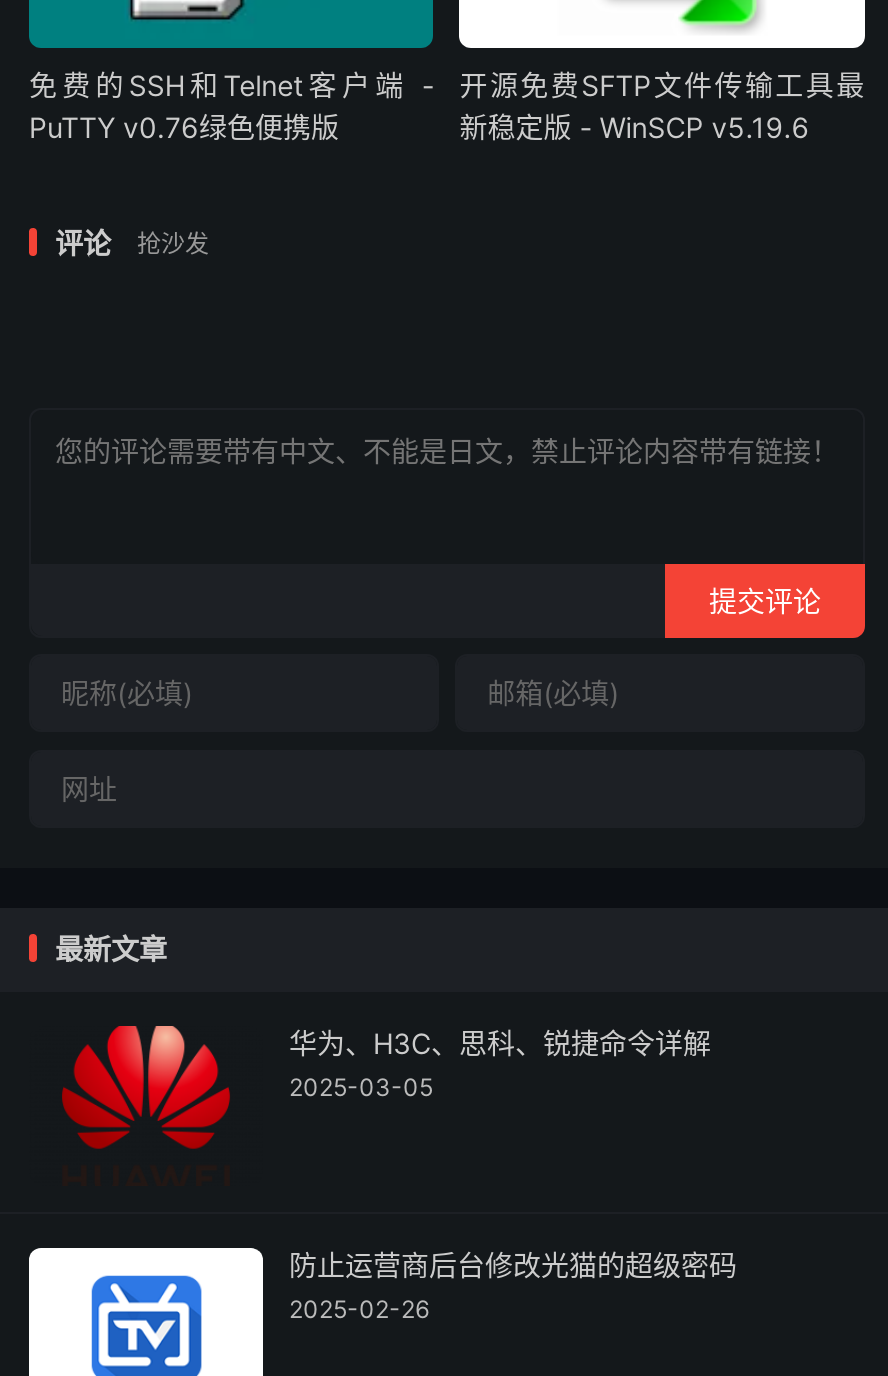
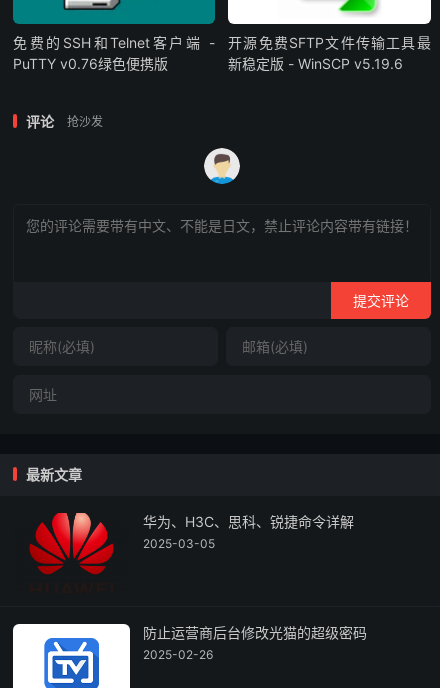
none -> [203,147,241,185] [image]

